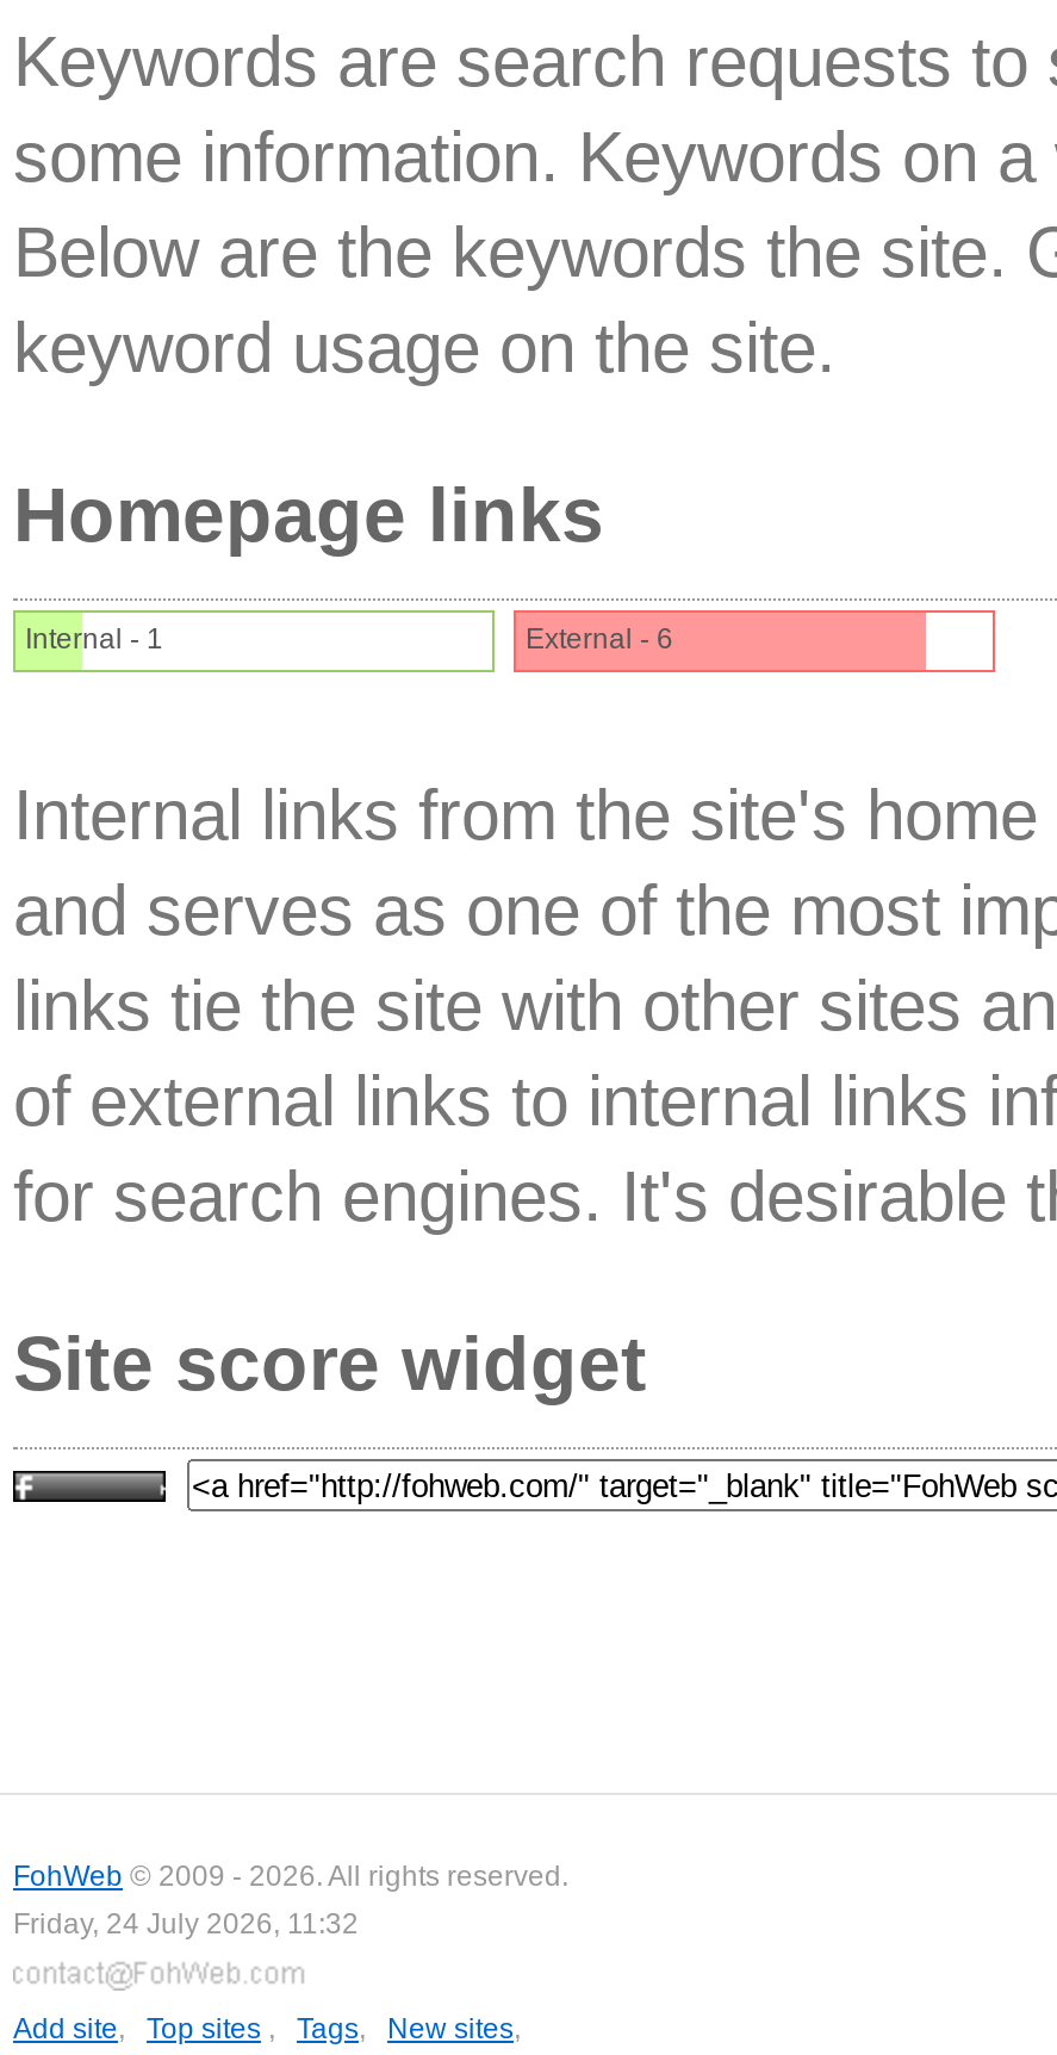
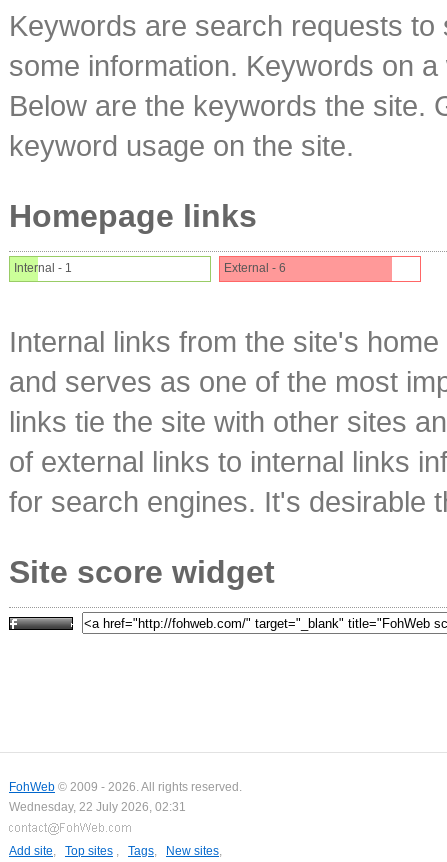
[13,1907,359,1941] Friday, 24 July 2026, 11:32 -> [9,800,186,814] Wednesday, 22 July 2026, 02:31

